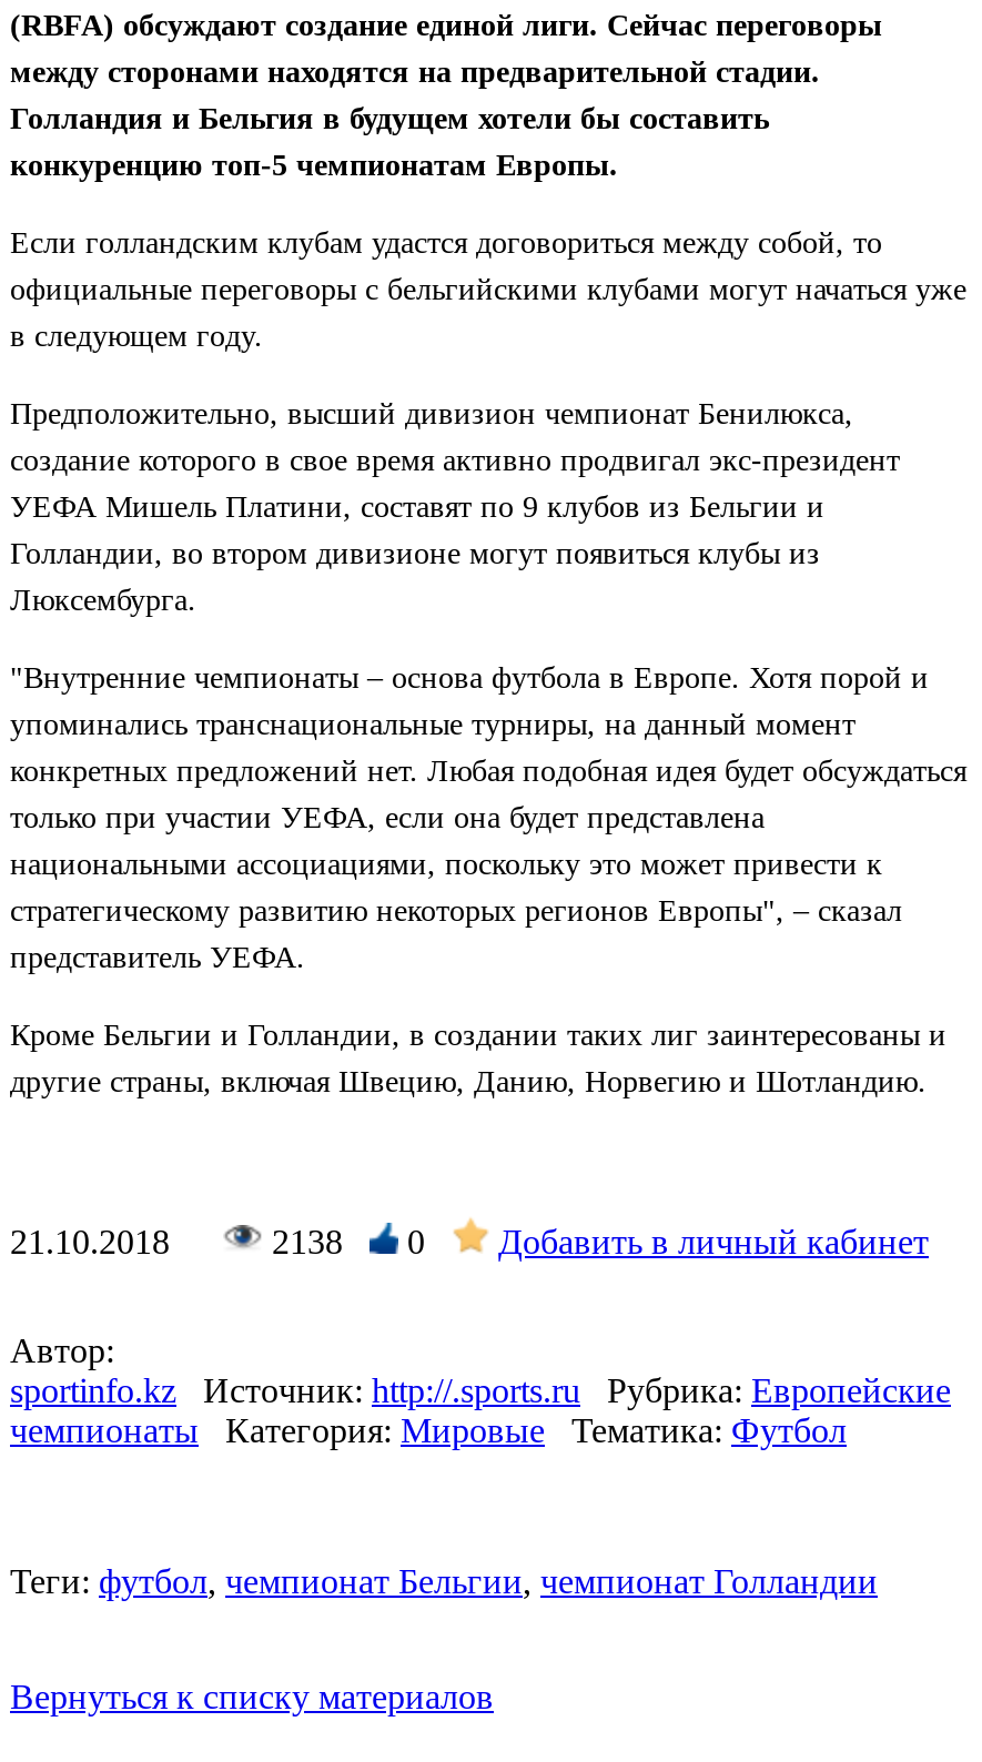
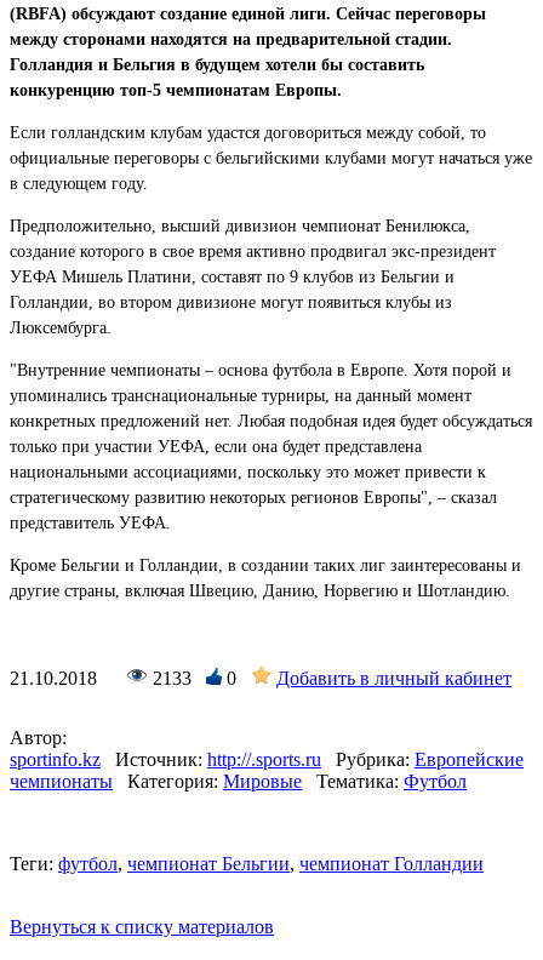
[272,1223,929,1260] 2138 0 Добавить в личный кабинет -> [153,668,511,688] 2133 0 Добавить в личный кабинет

